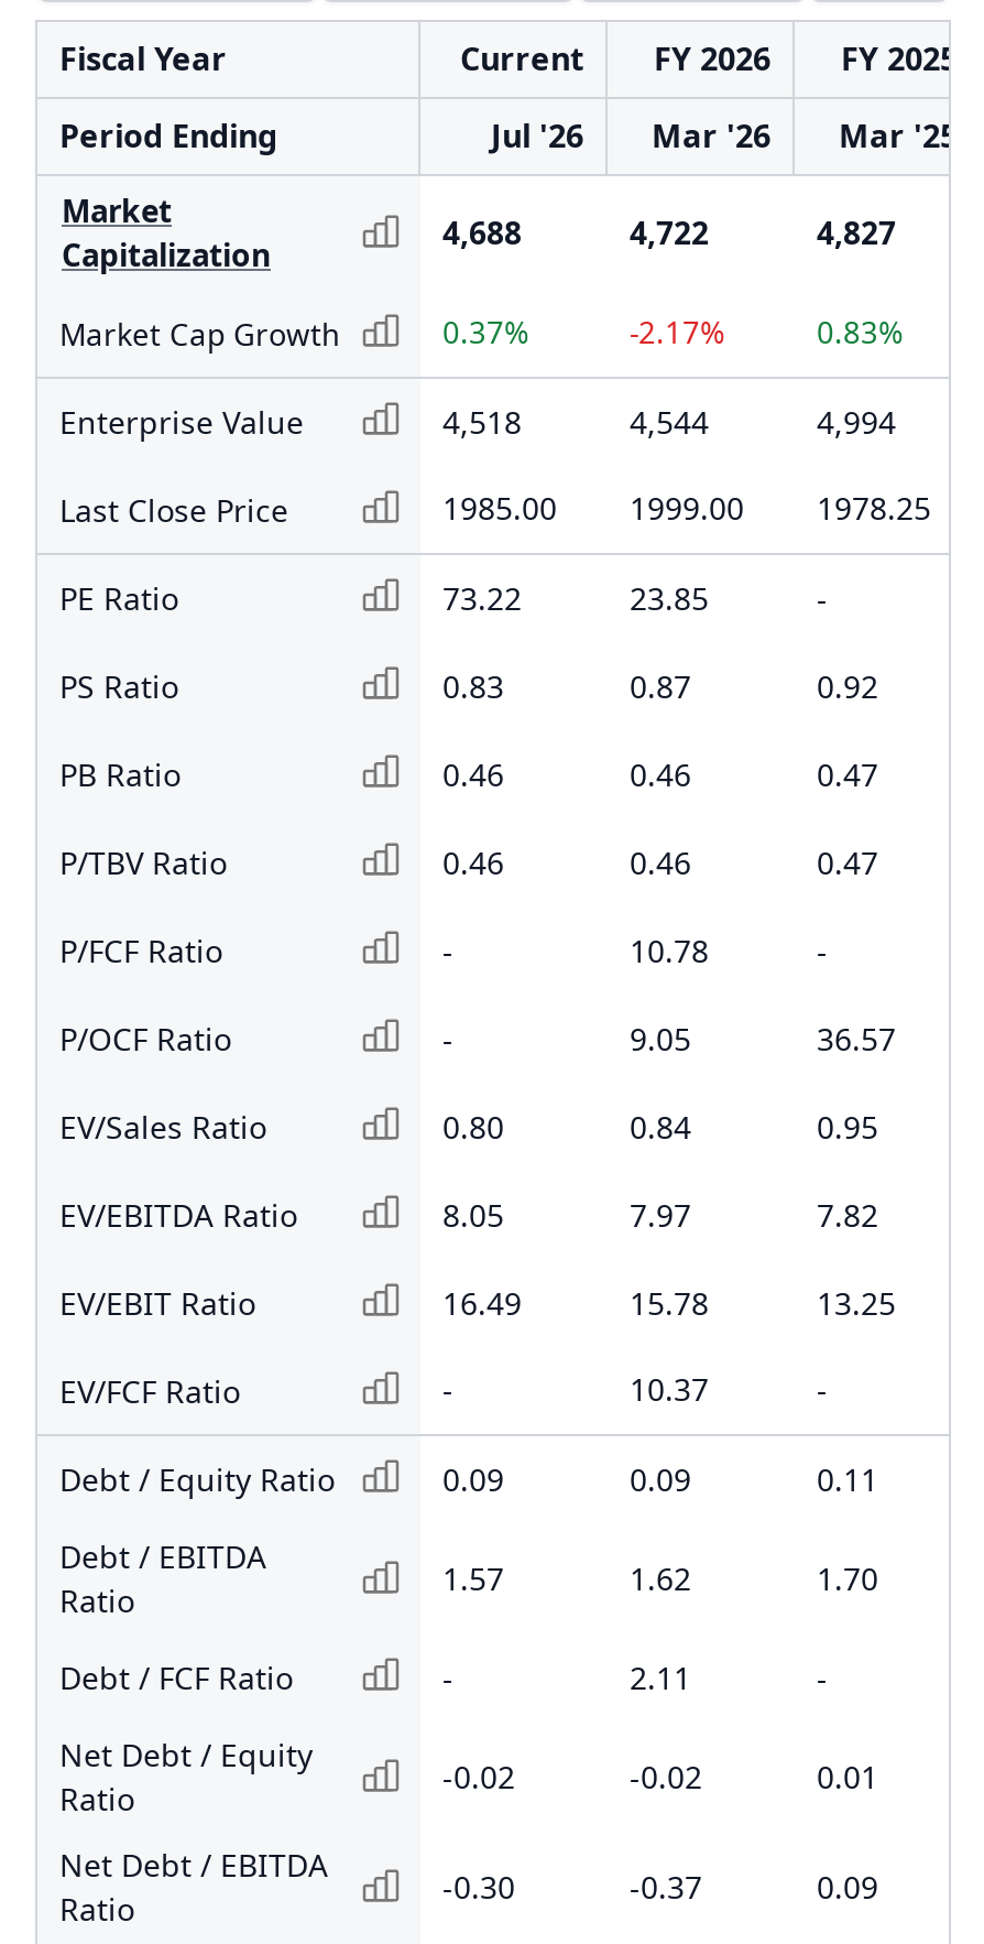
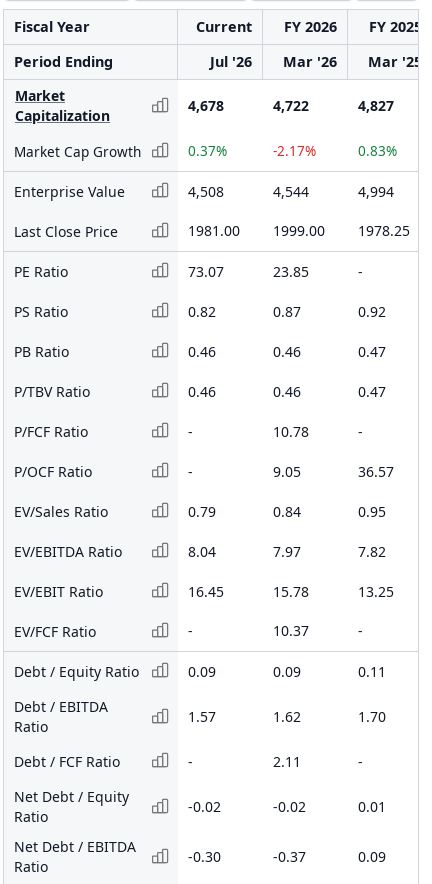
[442,211,522,253] 4,688 -> [188,96,224,115] 4,678
[442,401,522,443] 4,518 -> [188,182,224,201] 4,508
[442,487,931,529] 1985.00 1999.00 1978.25 -> [188,221,410,240] 1981.00 1999.00 1978.25
[442,577,522,619] 73.22 -> [188,262,224,281] 73.07
[442,665,504,707] 0.83 -> [188,302,216,321] 0.82
[442,1106,504,1148] 0.80 -> [188,502,216,521] 0.79
[442,1194,504,1236] 8.05 -> [188,542,216,561] 8.04
[442,1282,522,1324] 16.49 -> [188,582,224,601] 16.45

